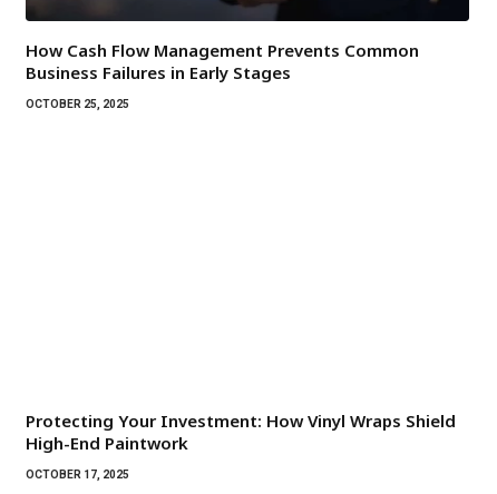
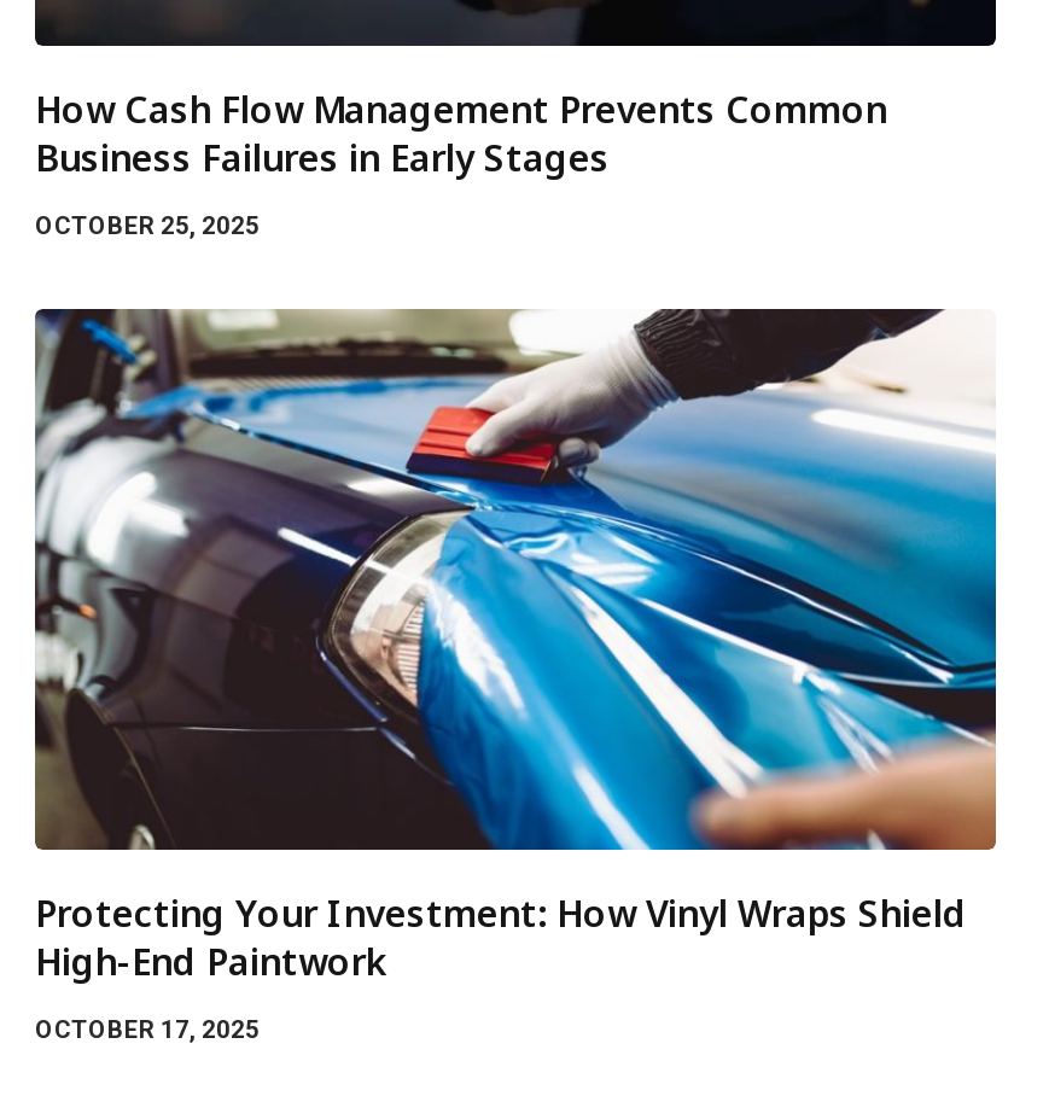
none -> [33,307,998,852] [image]

